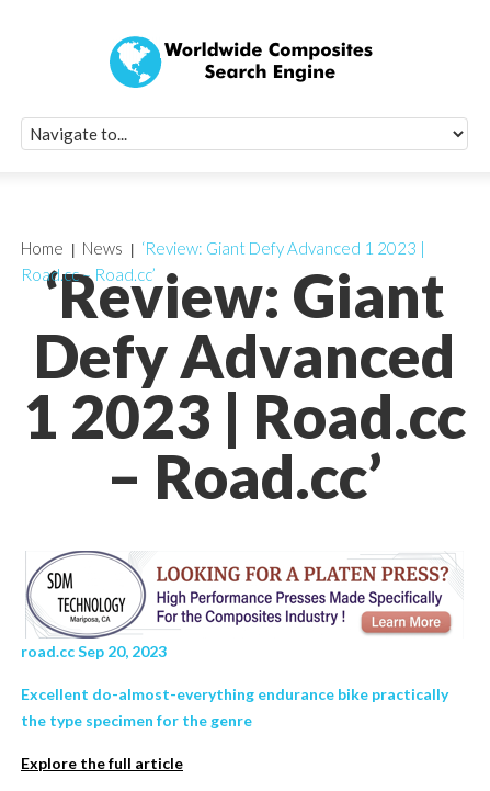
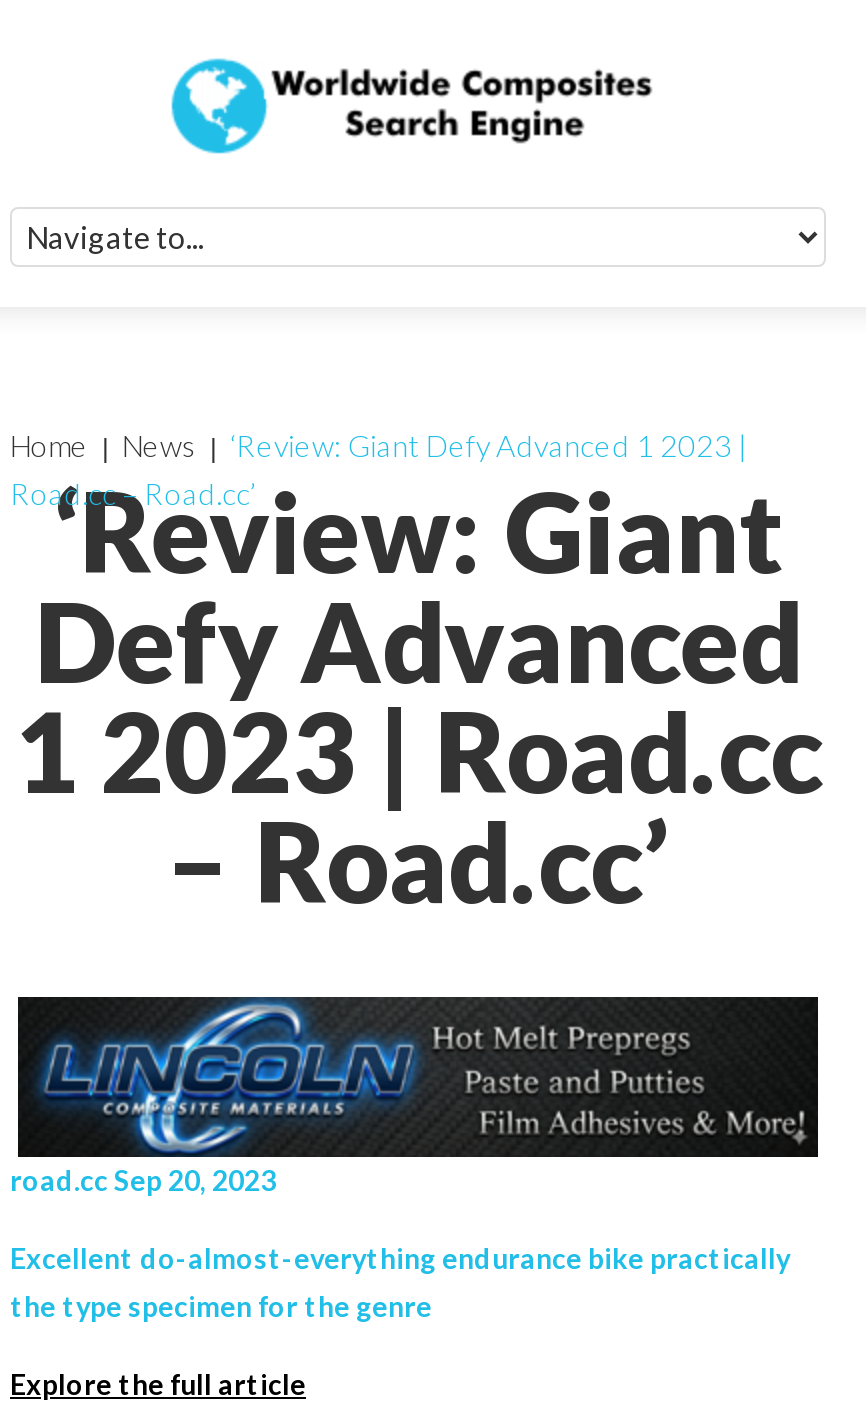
[25,550,464,640] [image] -> [16,995,820,1159] [image]

